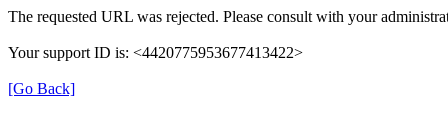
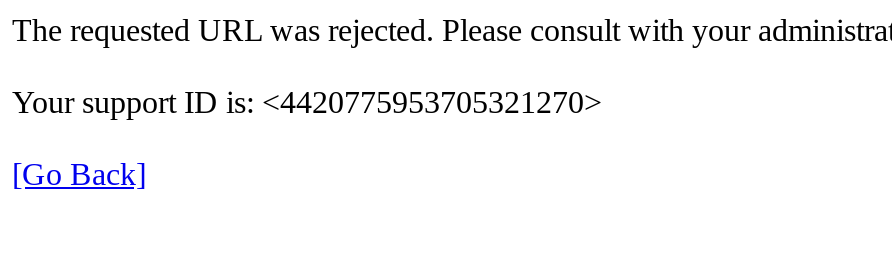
[8,44,303,61] Your support ID is: <4420775953677413422> -> [12,85,602,119] Your support ID is: <4420775953705321270>

